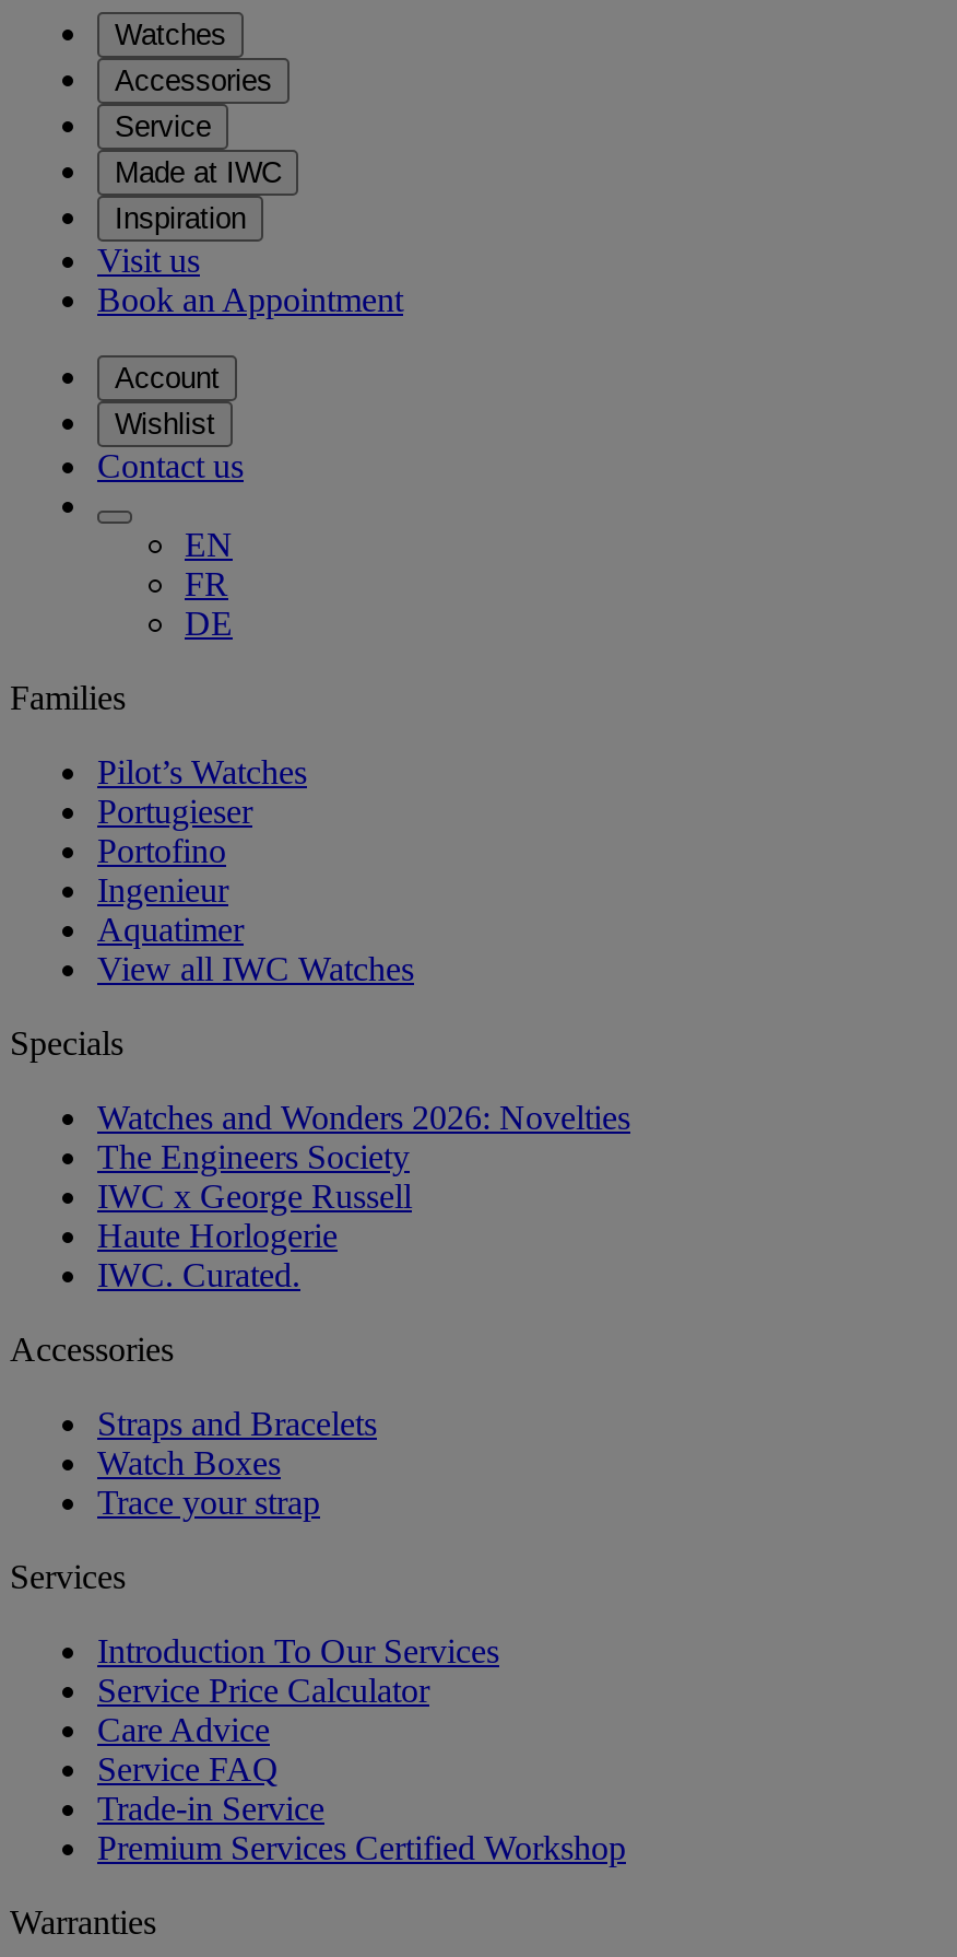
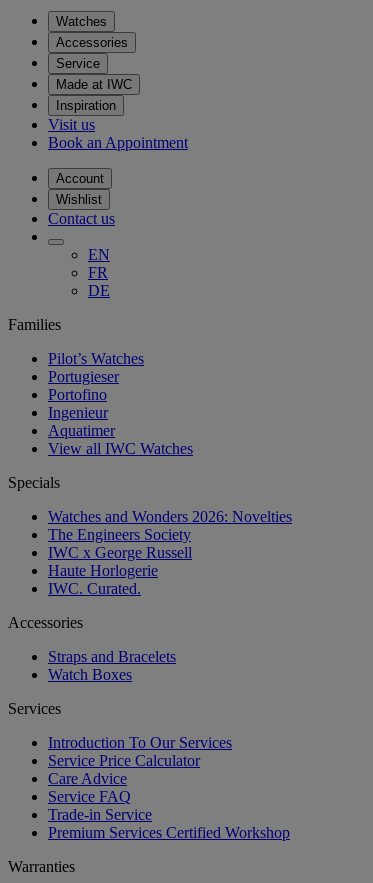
[97,1483,320,1520] Trace your strap -> none

